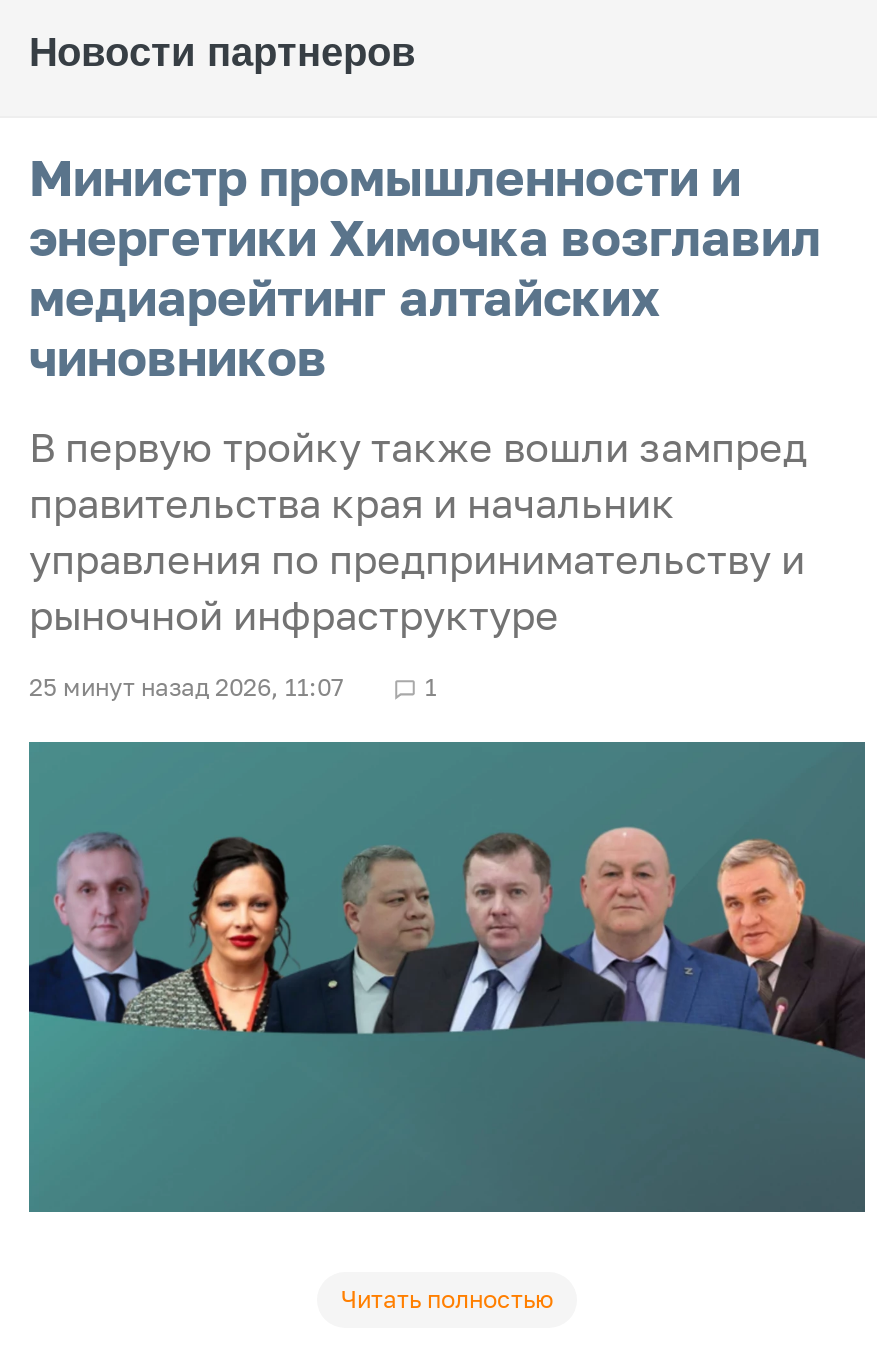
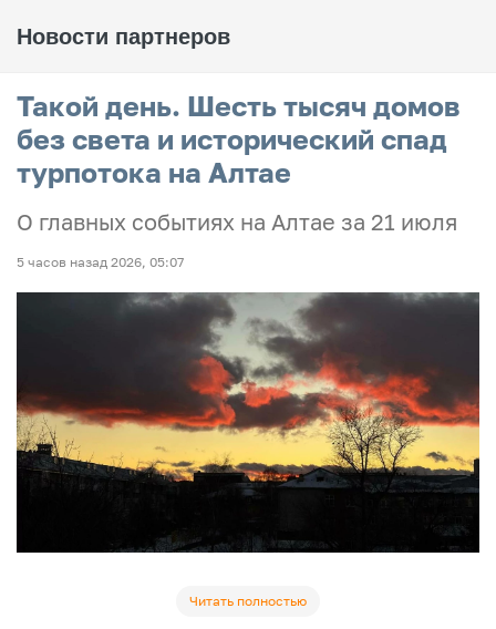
[29,146,821,388] Министр промышленности и | энергетики Химочка возглавил | медиарейтинг алтайских | чиновников -> [17,89,461,190] Такой день. Шесть тысяч домов | без света и исторический спад | турпотока на Алтае
[29,422,807,638] В первую тройку также вошли зампред | правительства края и начальник | управления по предпринимательству и | рыночной инфраструктуре -> [17,208,457,235] О главных событиях на Алтае за 21 июля
[29,672,437,702] 25 минут назад 2026, 11:07 | 1 -> [17,254,184,270] 5 часов назад 2026, 05:07
[27,740,867,1214] [image] -> [15,292,480,554] [image]

